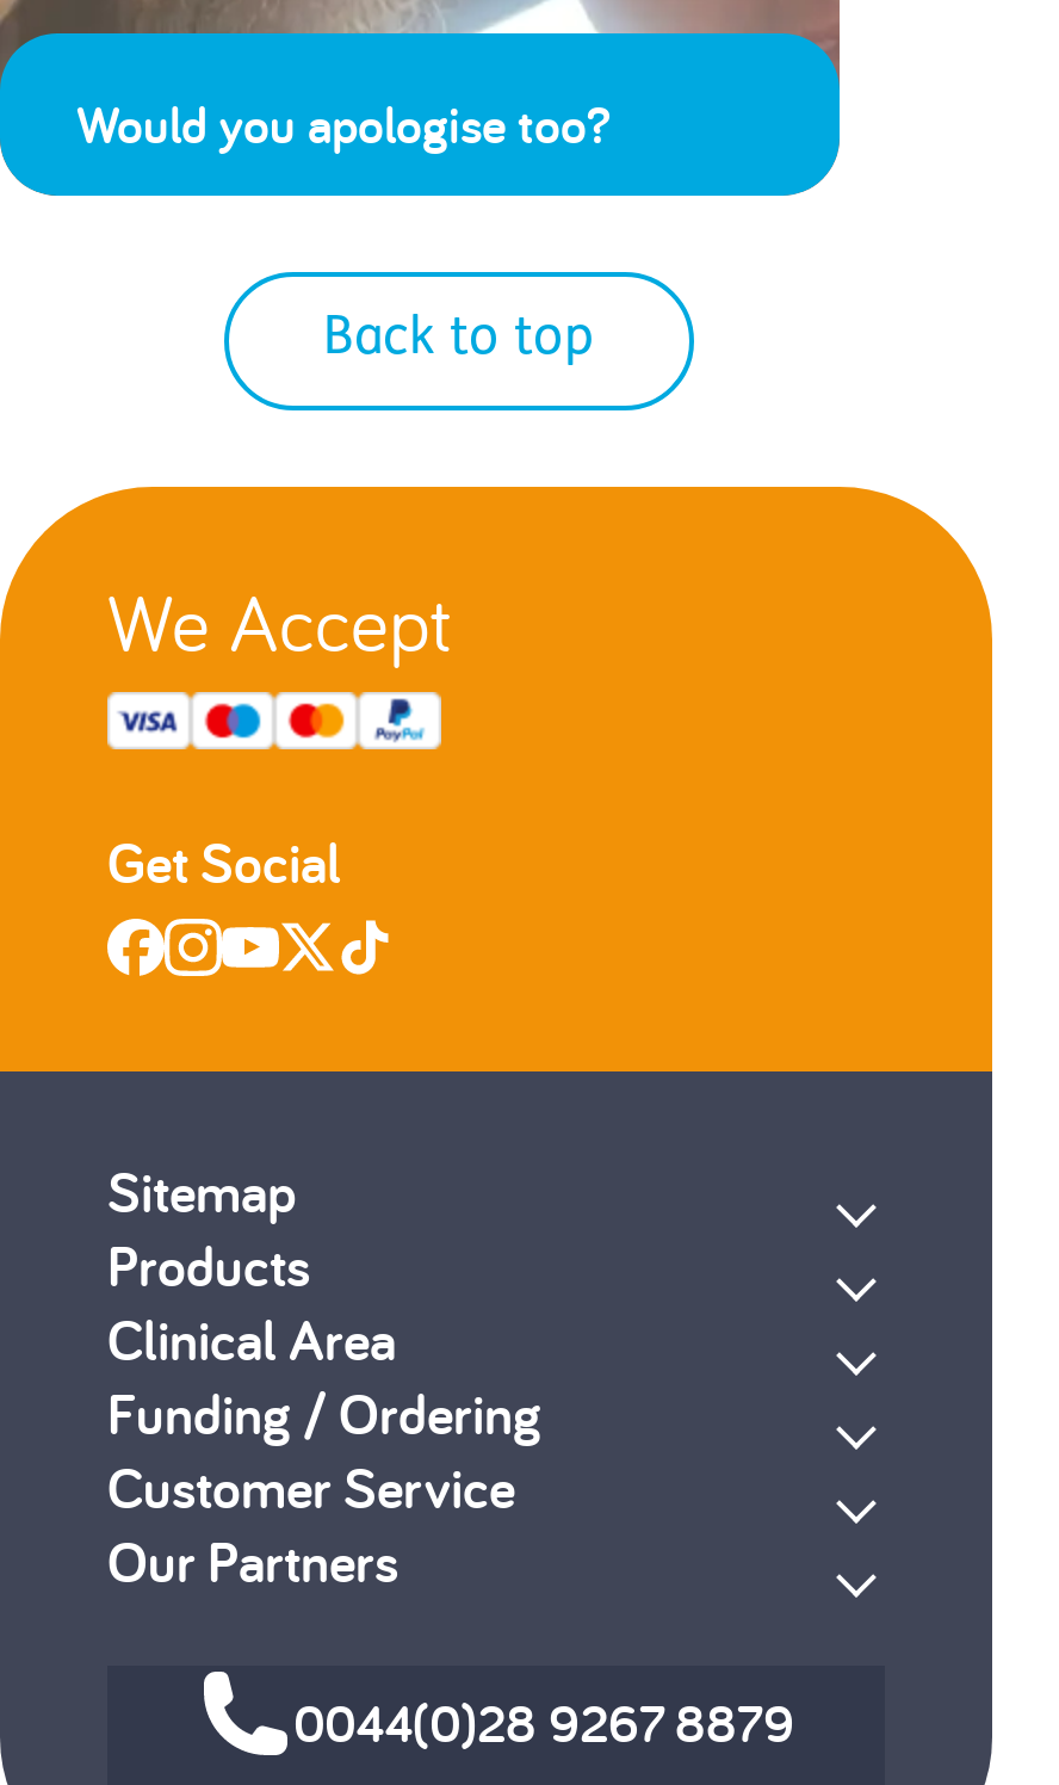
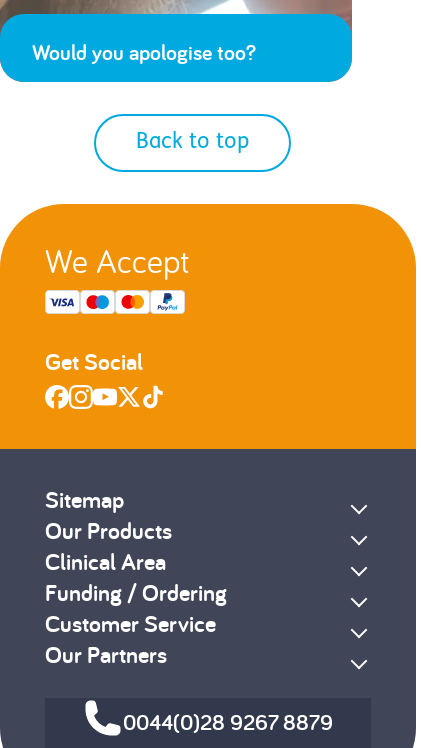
[107,1229,310,1303] Products -> [45,515,172,546] Our Products

